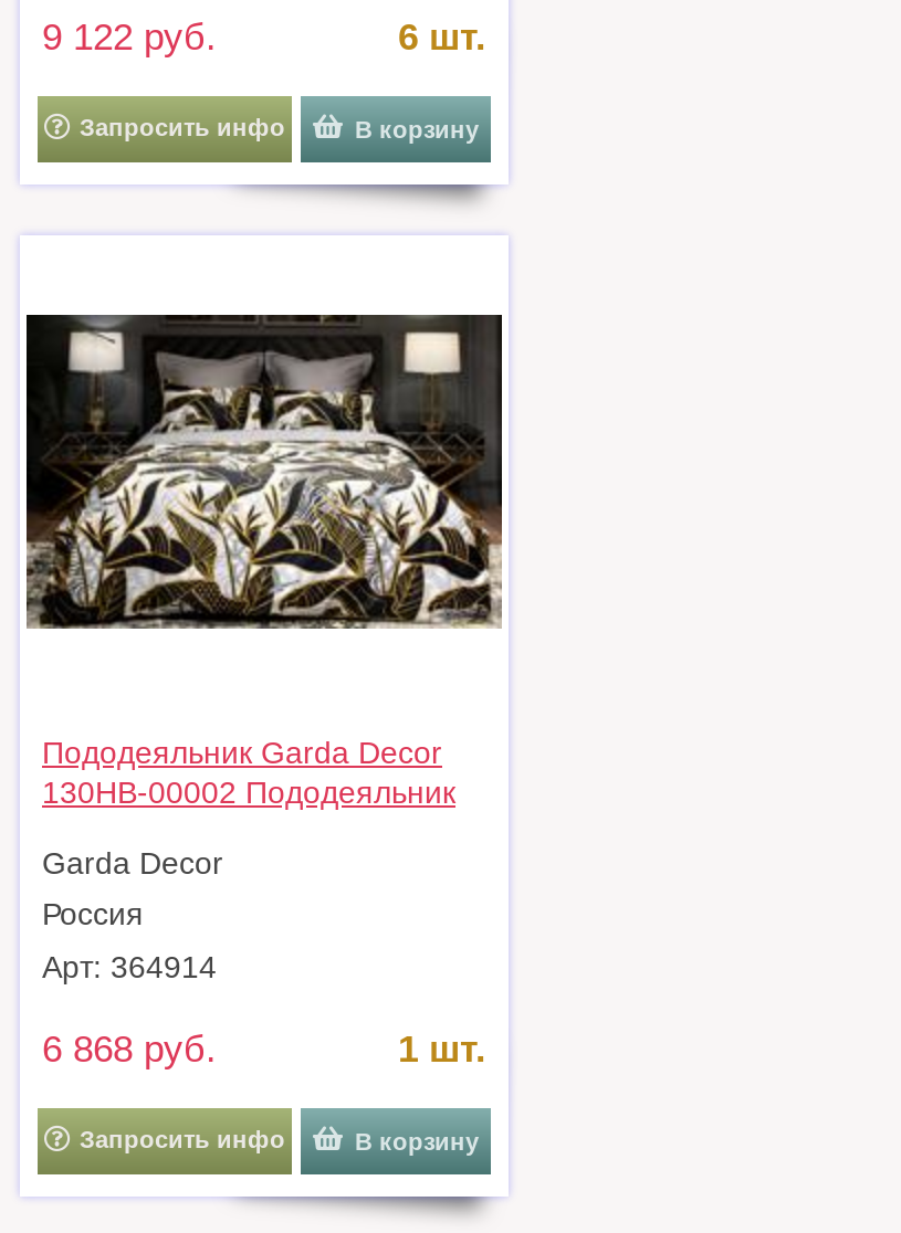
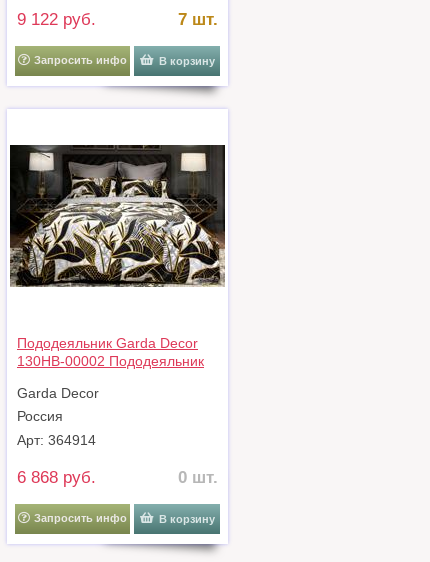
[398,17,486,59] 6 шт. -> [178,10,218,29] 7 шт.
[398,1029,486,1071] 1 шт. -> [178,468,218,487] 0 шт.

